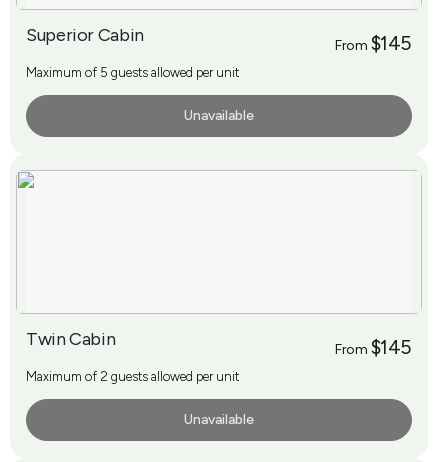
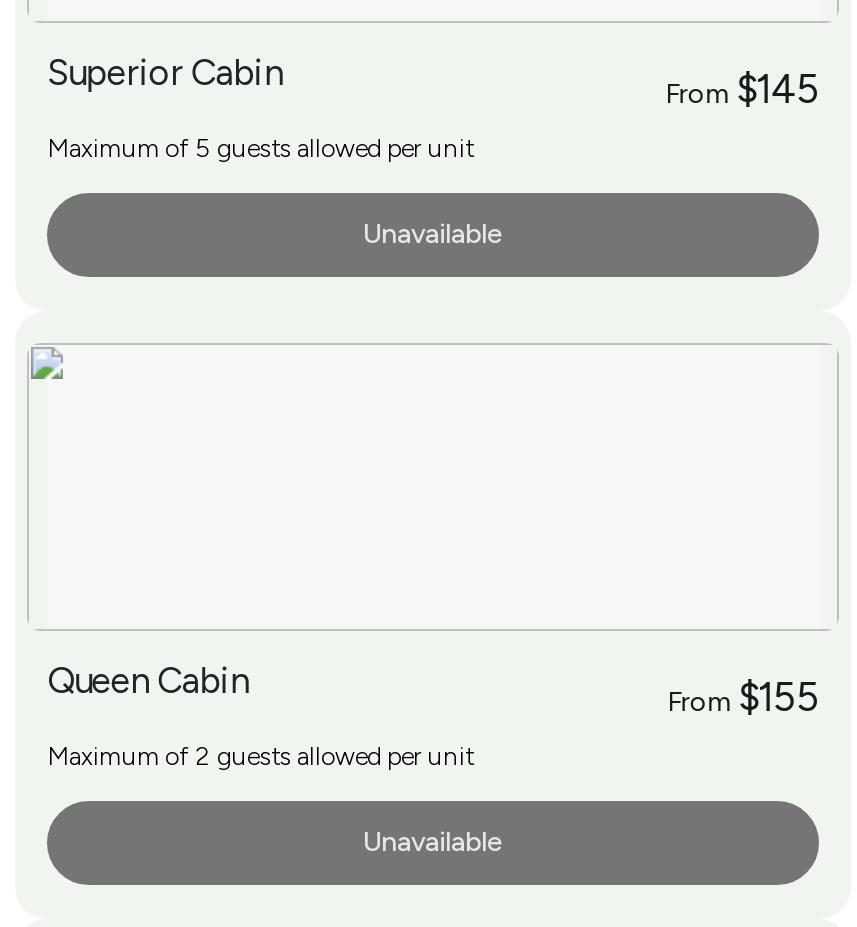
[26,328,115,350] Twin Cabin -> [47,658,249,702] Queen Cabin
[335,335,412,359] From $145 -> [667,672,819,720] From $155

